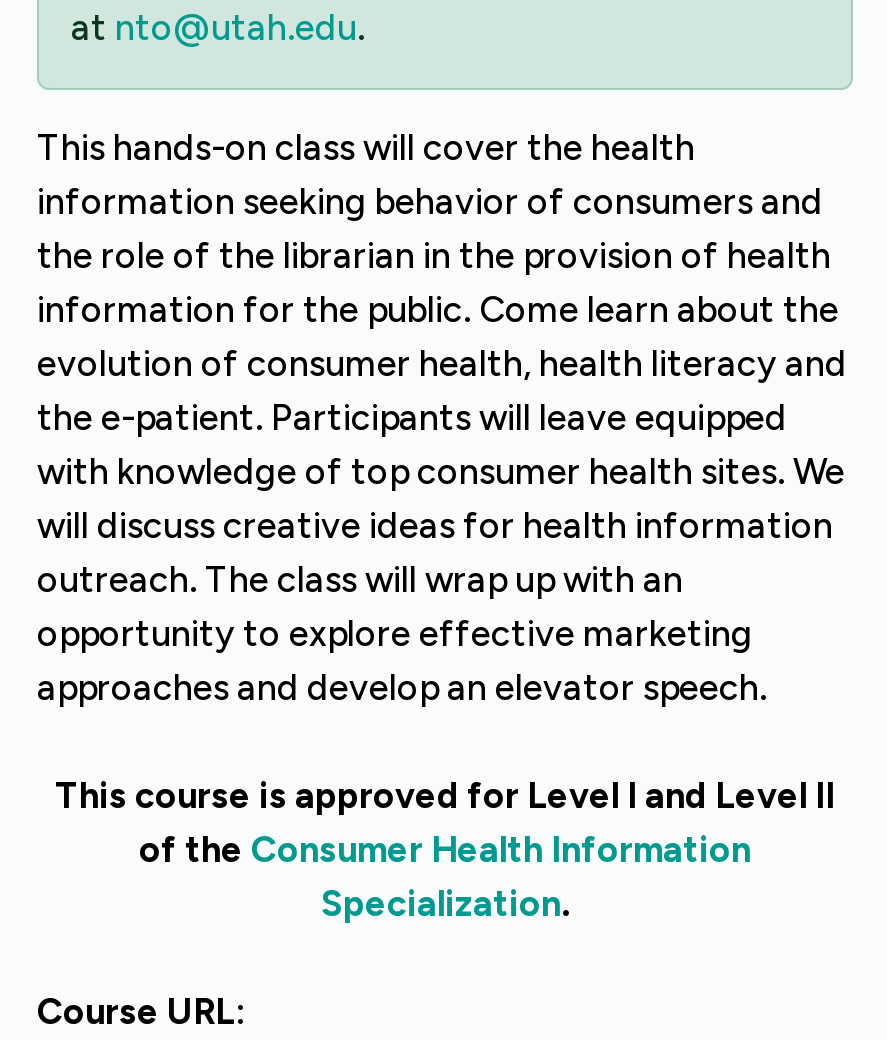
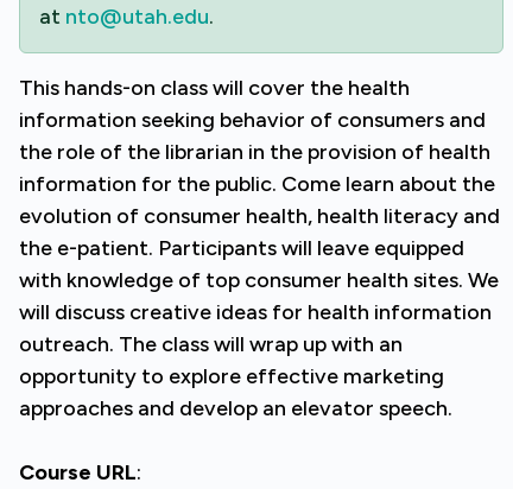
[55,774,835,926] This course is approved for Level I and Level II | of the Consumer Health Information | Specialization. -> none

